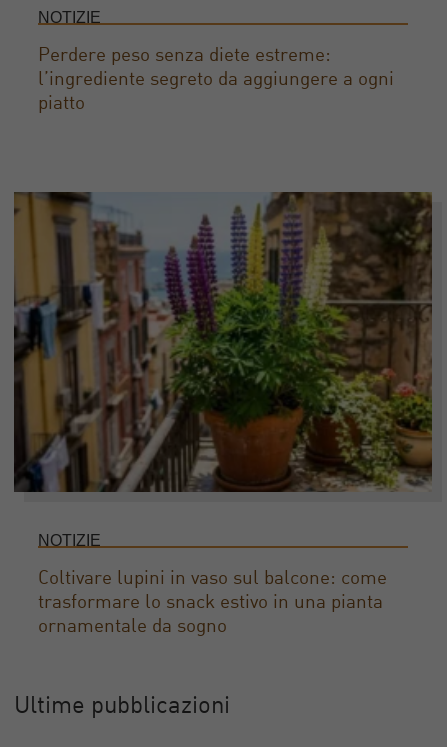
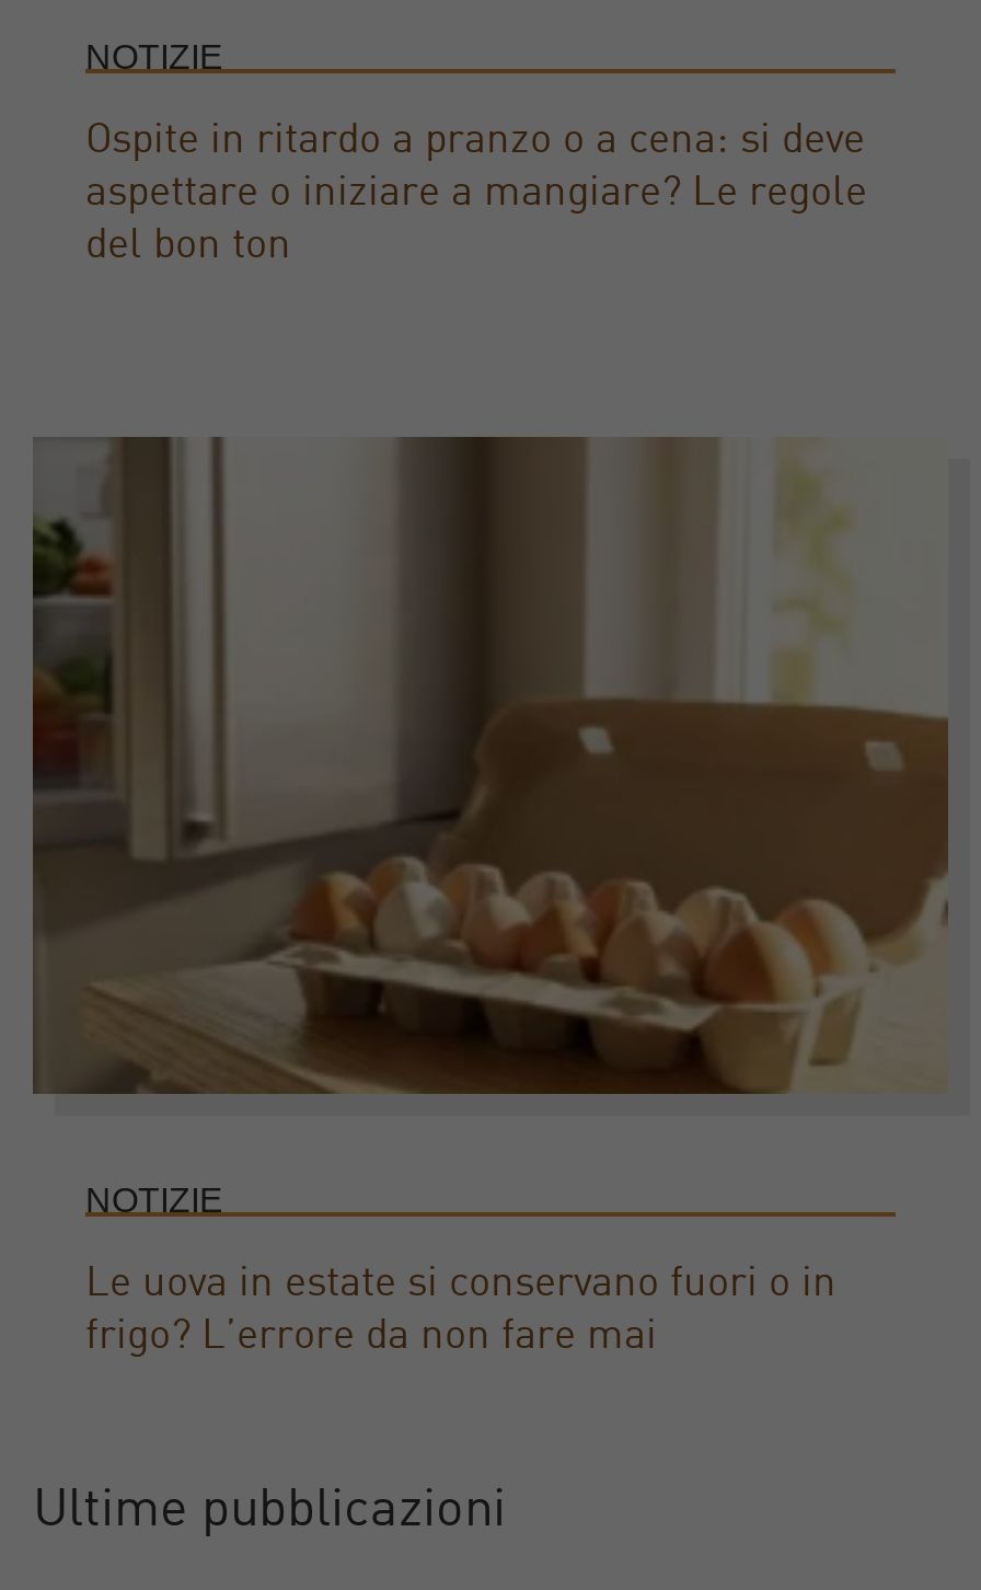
[38,47,394,114] Perdere peso senza diete estreme: | l’ingrediente segreto da aggiungere a ogni | piatto -> [85,121,867,267] Ospite in ritardo a pranzo o a cena: si deve | aspettare o iniziare a mangiare? Le regole | del bon ton
[13,191,433,493] [image] -> [31,434,948,1095] [image]
[38,569,387,636] Coltivare lupini in vaso sul balcone: come | trasformare lo snack estivo in una pianta | ornamentale da sogno -> [85,1265,836,1359] Le uova in estate si conservano fuori o in | frigo? L’errore da non fare mai

